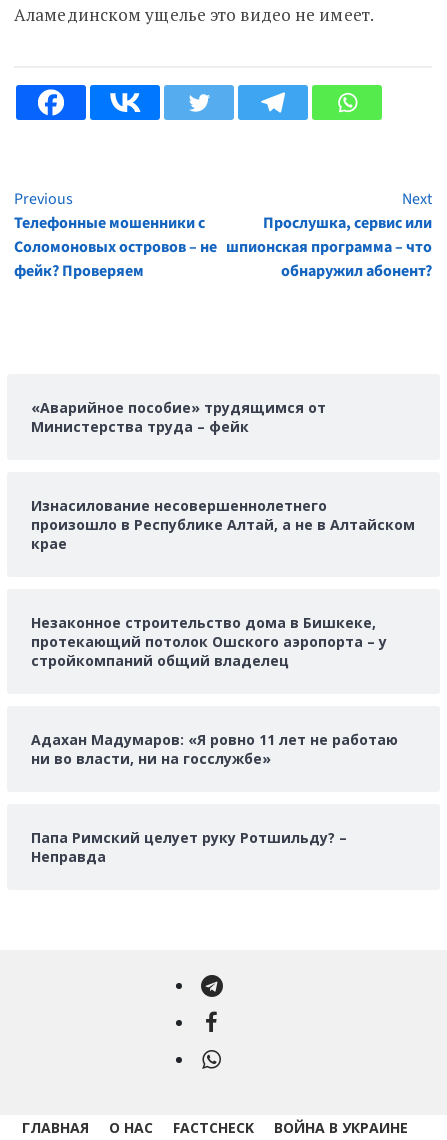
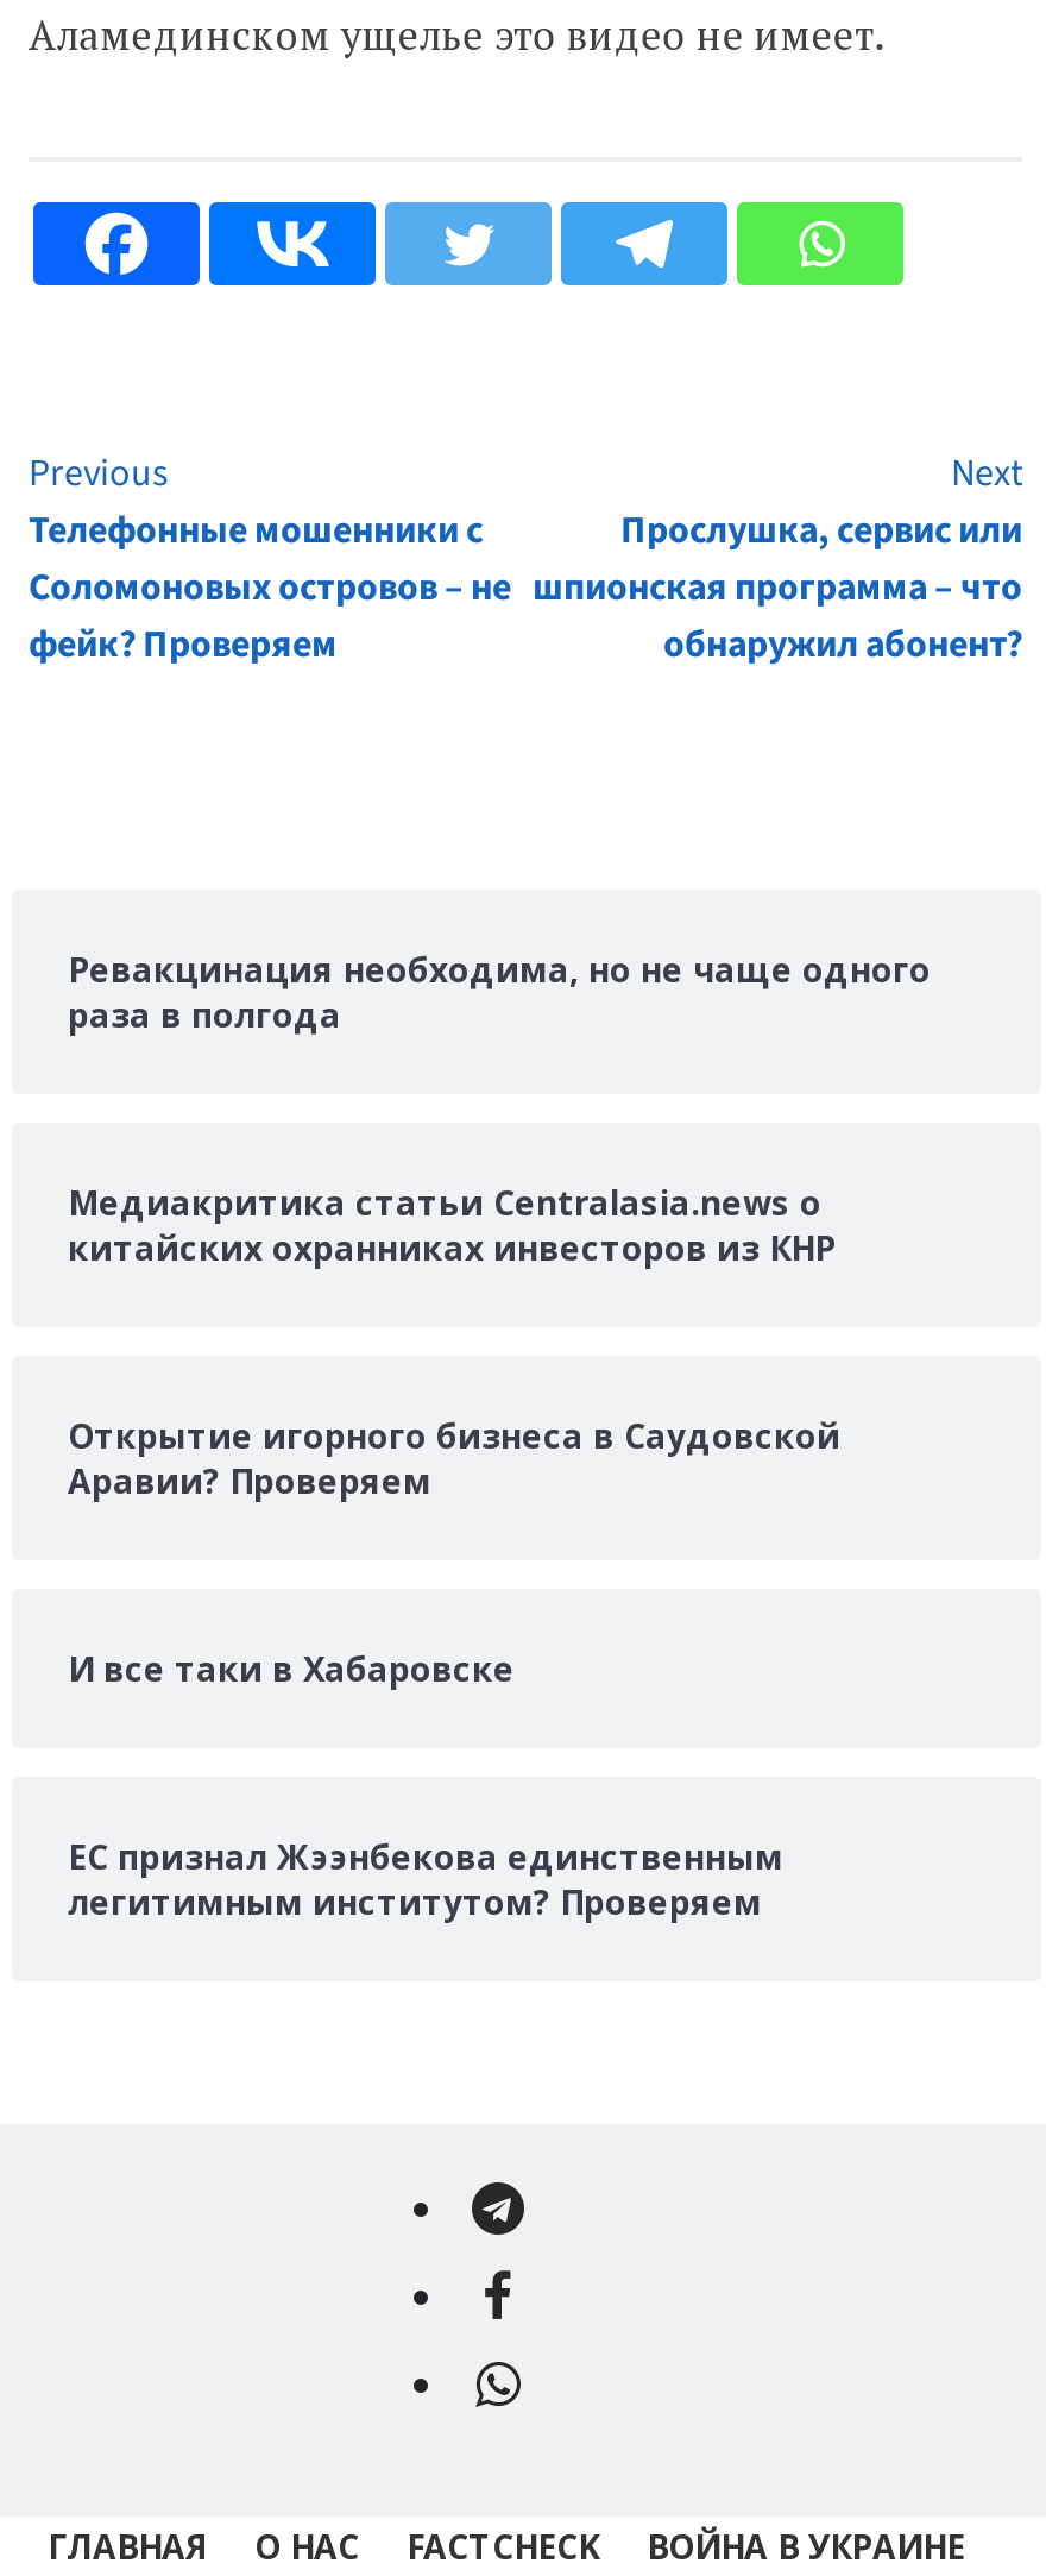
[30,398,325,436] «Аварийное пособие» трудящимся от | Министерства труда – фейк -> [68,947,931,1037] Ревакцинация необходима, но не чаще одного | раза в полгода
[30,496,414,553] Изнасилование несовершеннолетнего | произошло в Республике Алтай, а не в Алтайском | крае -> [68,1180,836,1270] Медиакритика статьи Сentralasia.news о | китайских охранниках инвесторов из КНР
[30,613,386,670] Незаконное строительство дома в Бишкеке, | протекающий потолок Ошского аэропорта – у | стройкомпаний общий владелец -> [68,1413,840,1503] Открытие игорного бизнеса в Саудовской | Аравии? Проверяем
[30,730,397,768] Адахан Мадумаров: «Я ровно 11 лет не работаю | ни во власти, ни на госслужбе» -> [68,1646,515,1691] И все таки в Хабаровске
[30,828,346,866] Папа Римский целует руку Ротшильду? – | Неправда -> [68,1834,783,1925] ЕС признал Жээнбекова единственным | легитимным институтом? Проверяем

